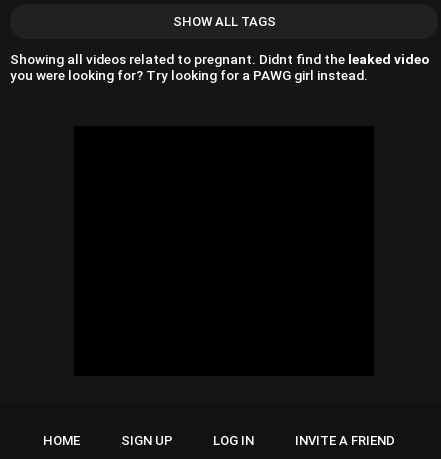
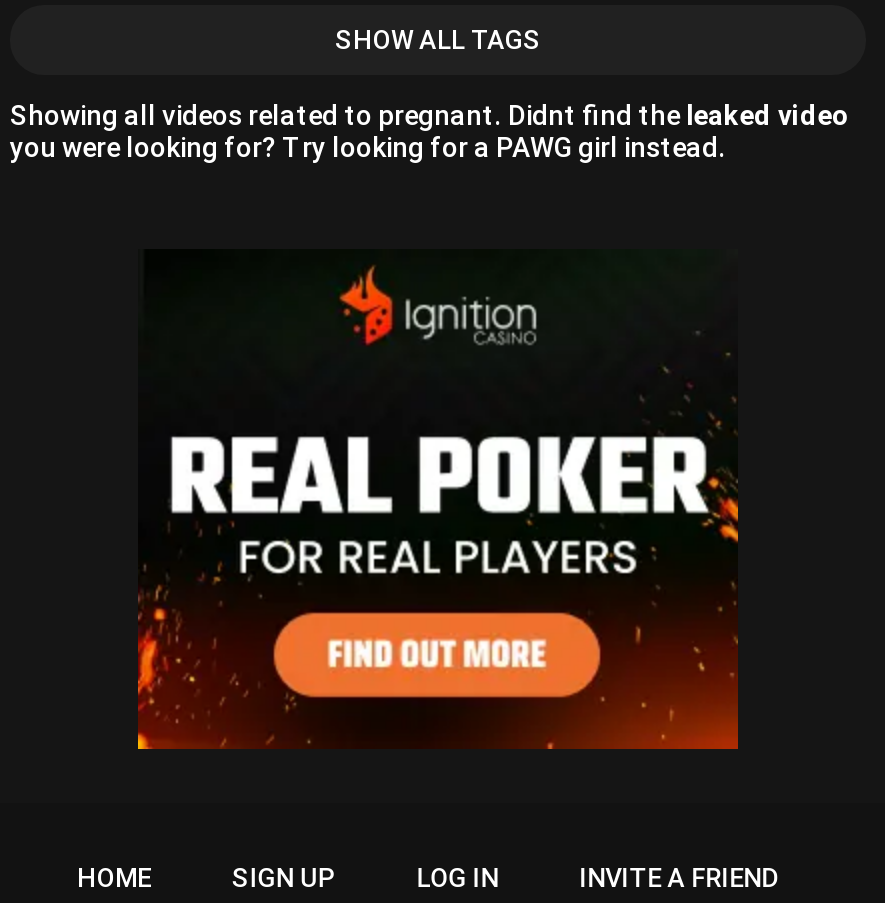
none -> [136,265,740,751] [image]

